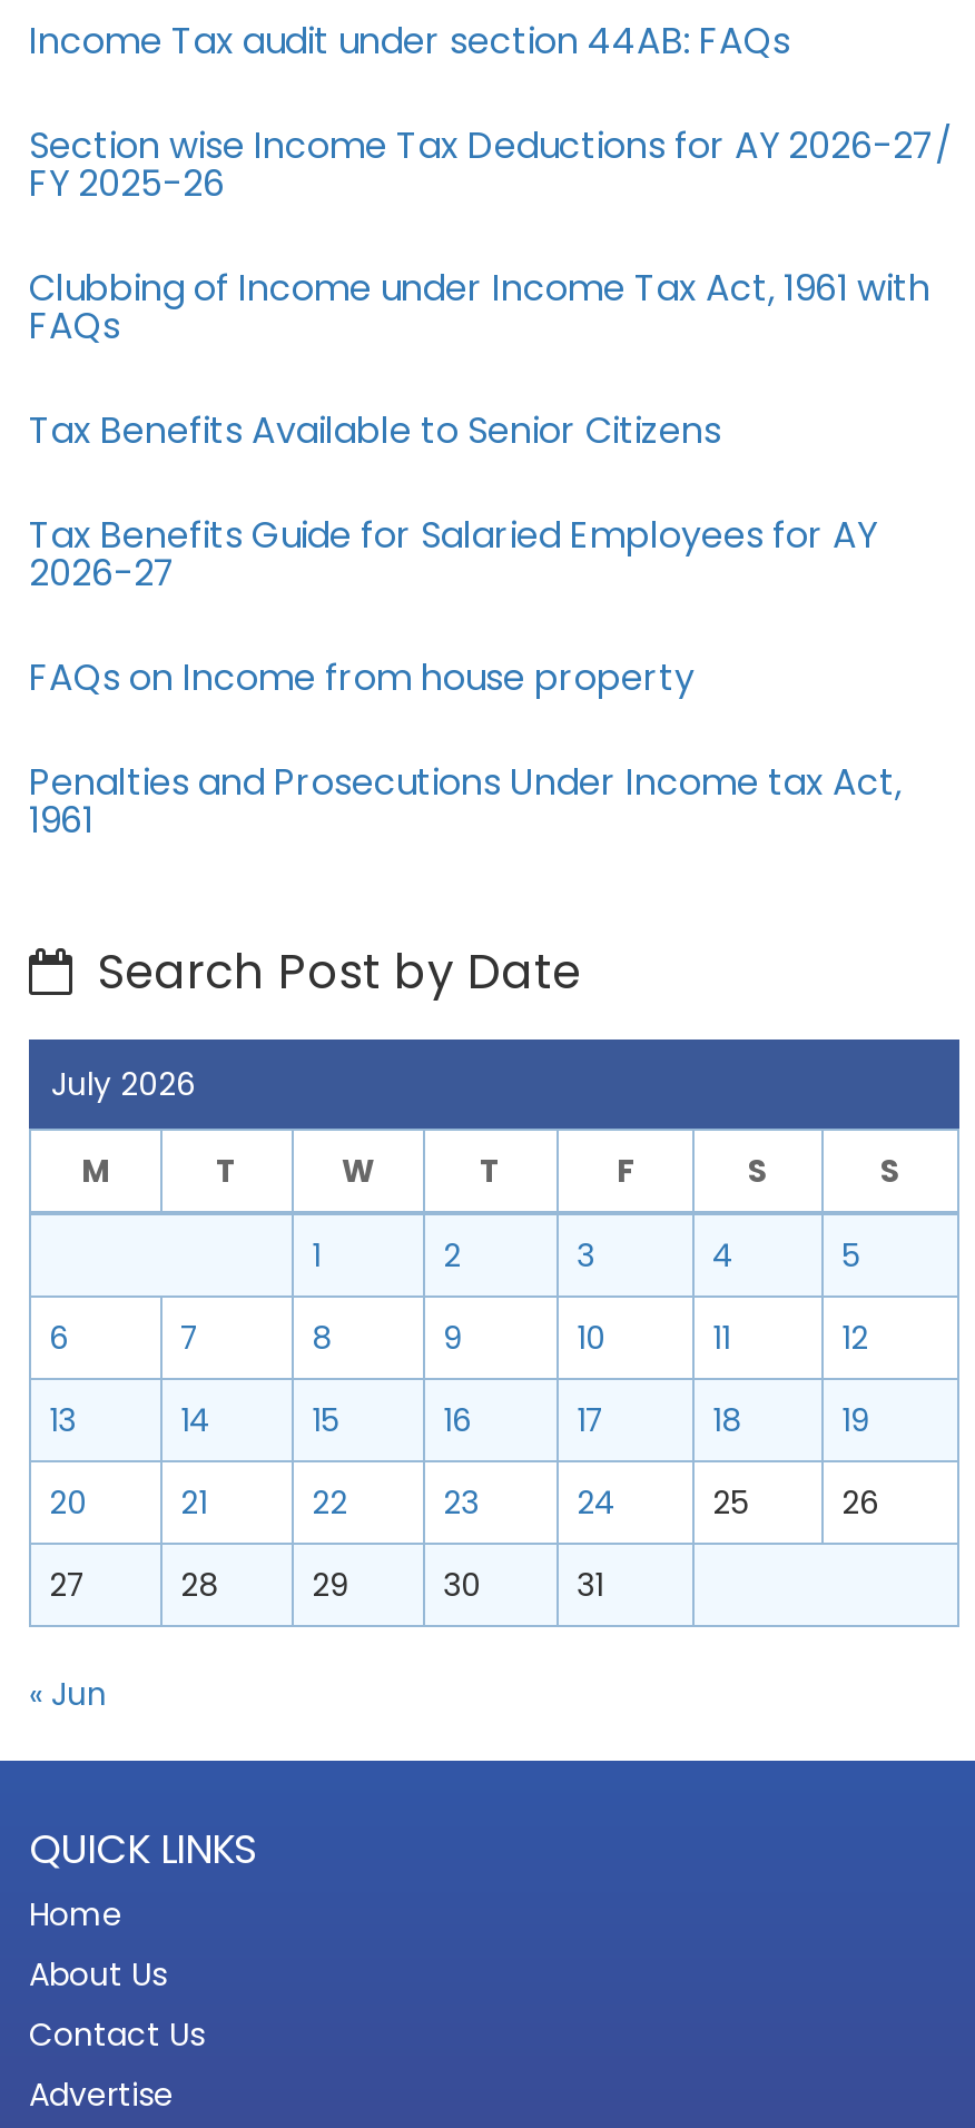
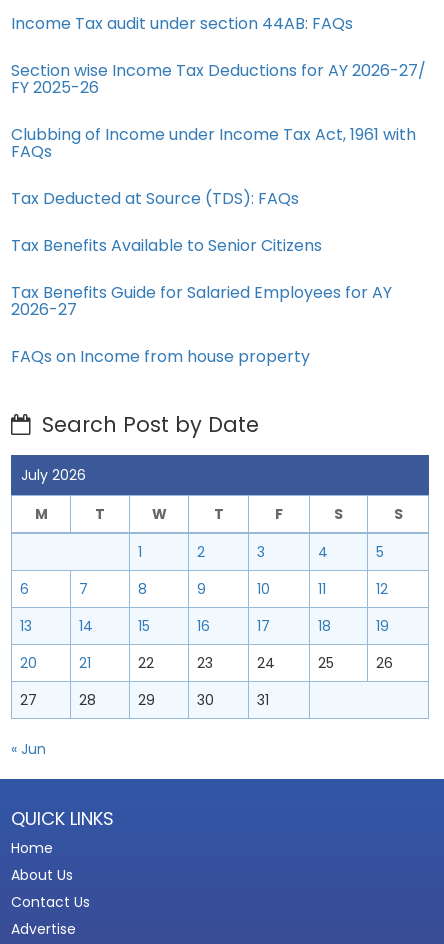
none -> [11,187,299,210] Tax Deducted at Source (TDS): FAQs
moved [29,405,877,703] -> [11,234,392,368]: Tax Benefits Available to Senior Citizens | Tax Benefits Guide for Salaried Employees for AY | 2026-27 | FAQs on Income from house property
[29,757,902,846] Penalties and Prosecutions Under Income tax Act, | 1961 -> none

